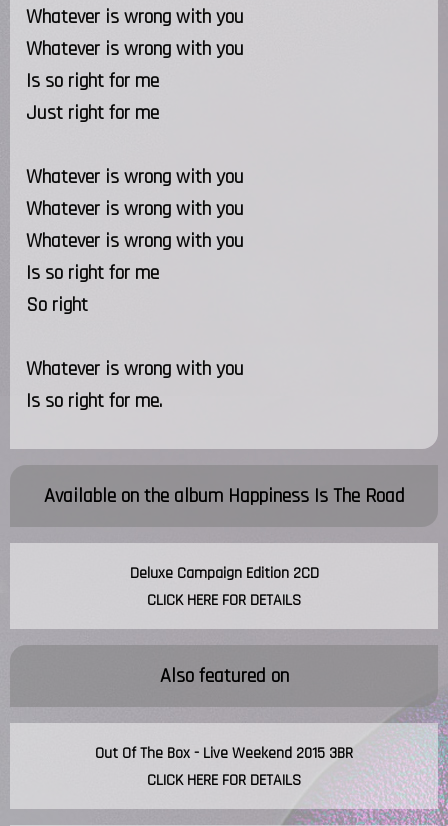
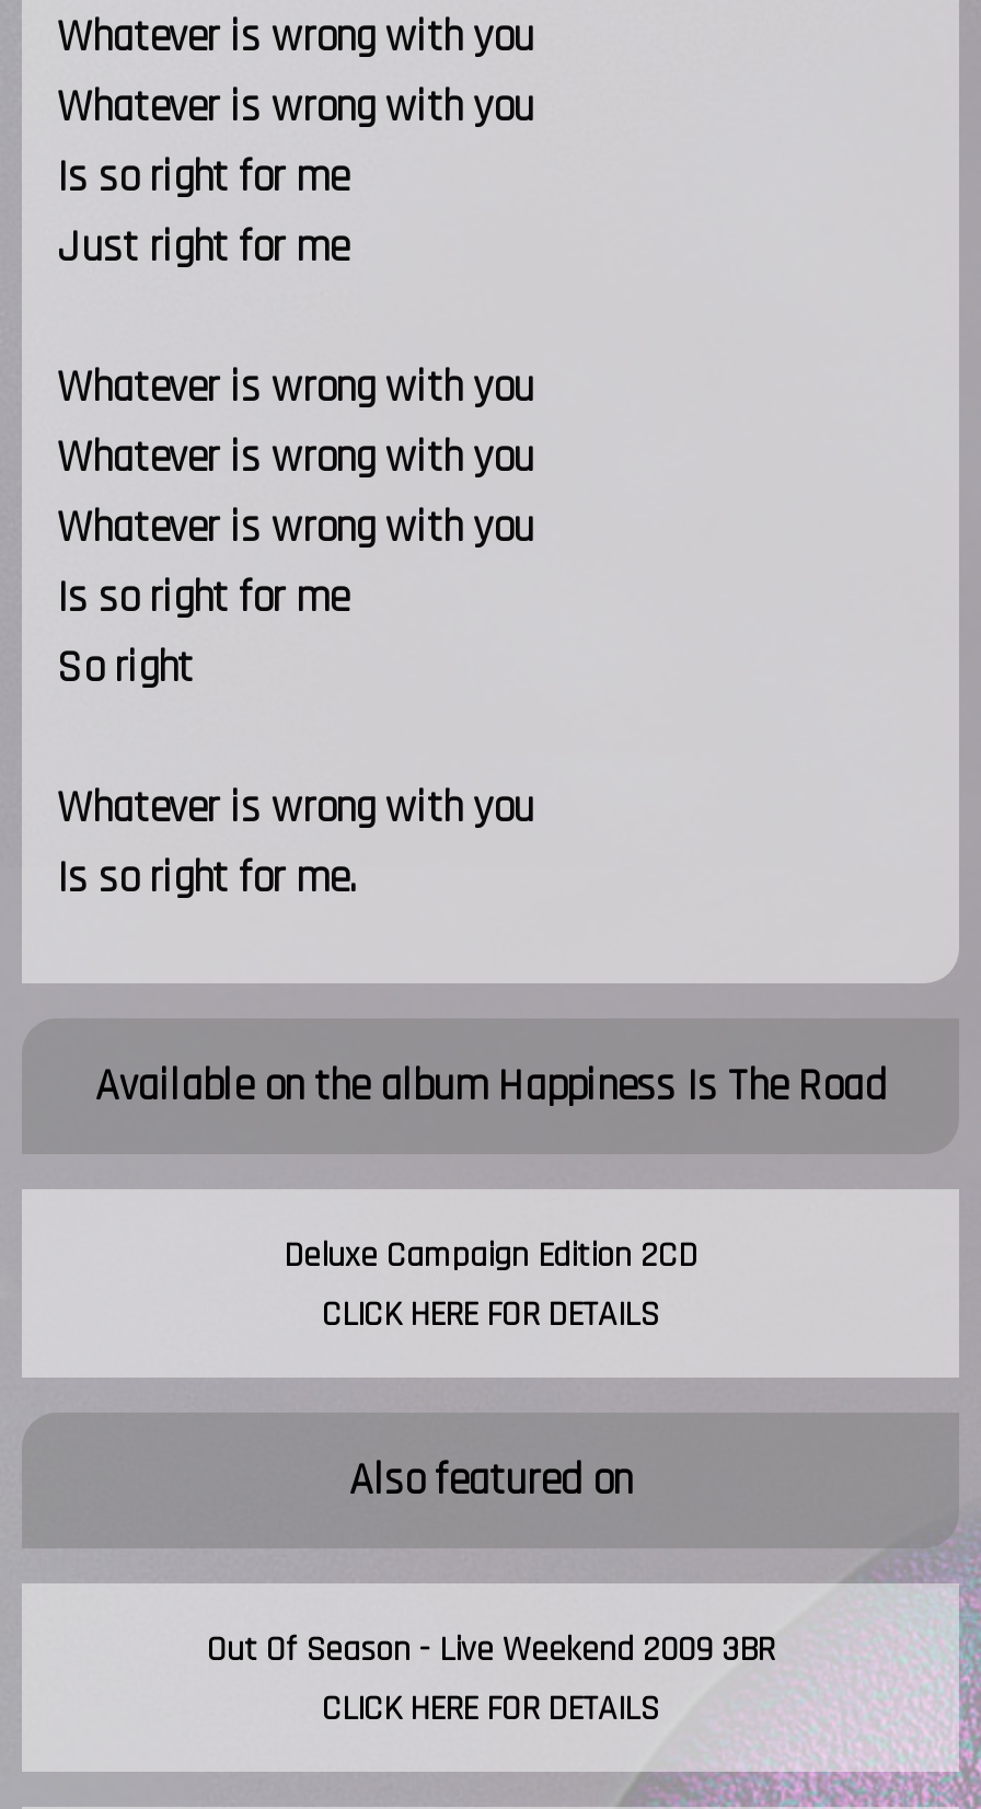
[95,743,353,764] Out Of The Box - Live Weekend 2015 3BR -> [207,1627,774,1673] Out Of Season - Live Weekend 2009 3BR

